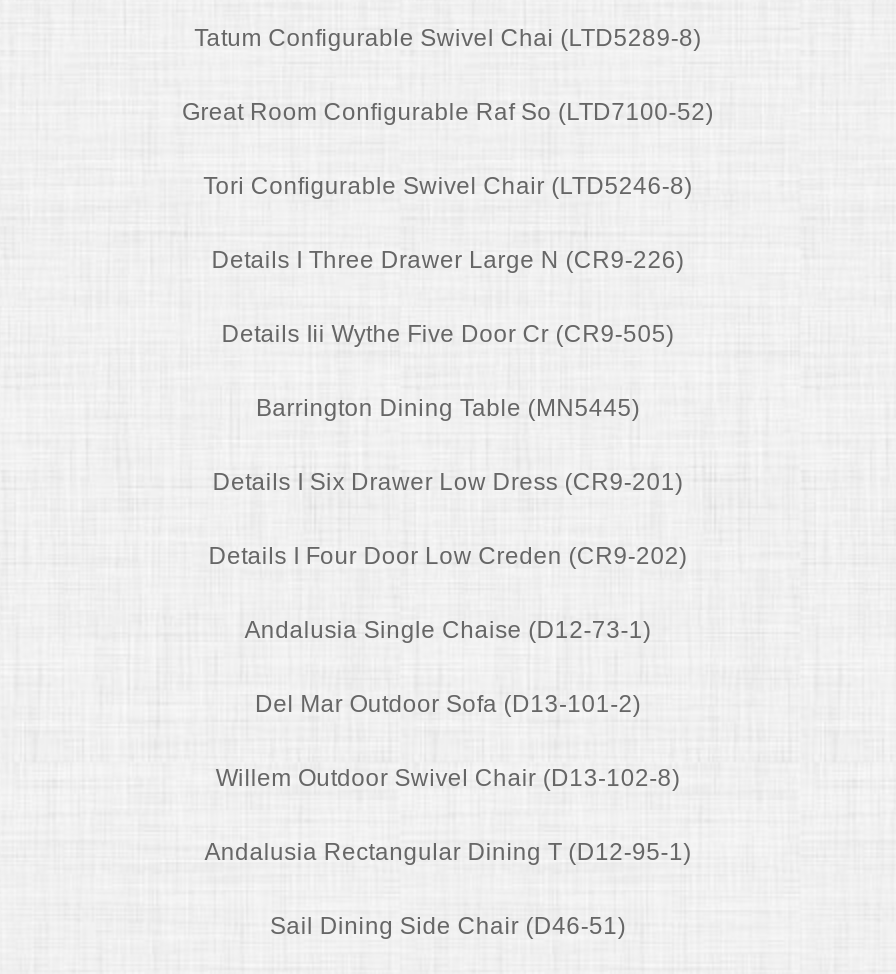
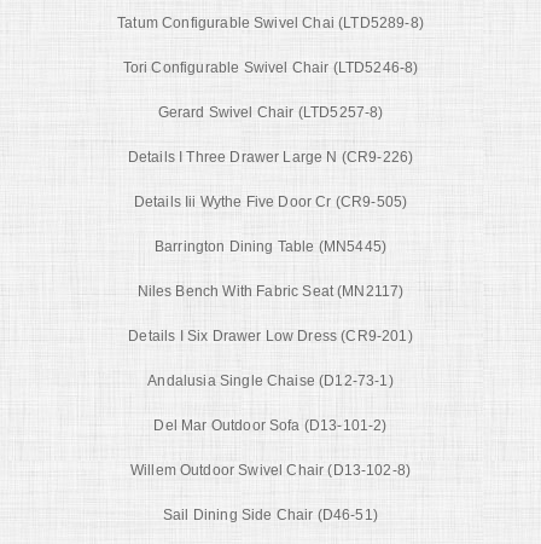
[182,98,714,126] Great Room Configurable Raf So (LTD7100-52) -> none
none -> [158,104,383,121] Gerard Swivel Chair (LTD5257-8)
none -> [137,283,404,300] Niles Bench With Fabric Seat (MN2117)
moved [213,468,683,496] -> [128,328,413,345]: Details I Six Drawer Low Dress (CR9-201)
[209,542,687,570] Details I Four Door Low Creden (CR9-202) -> none
[204,838,692,866] Andalusia Rectangular Dining T (D12-95-1) -> none

